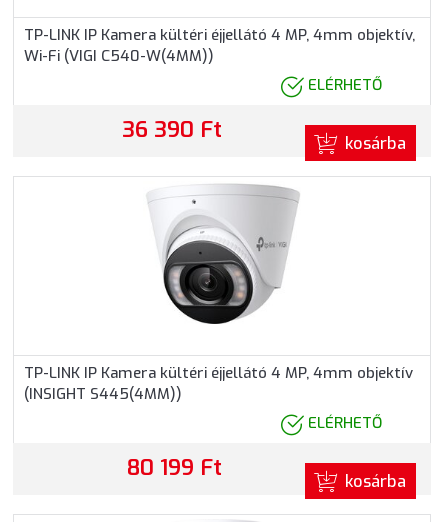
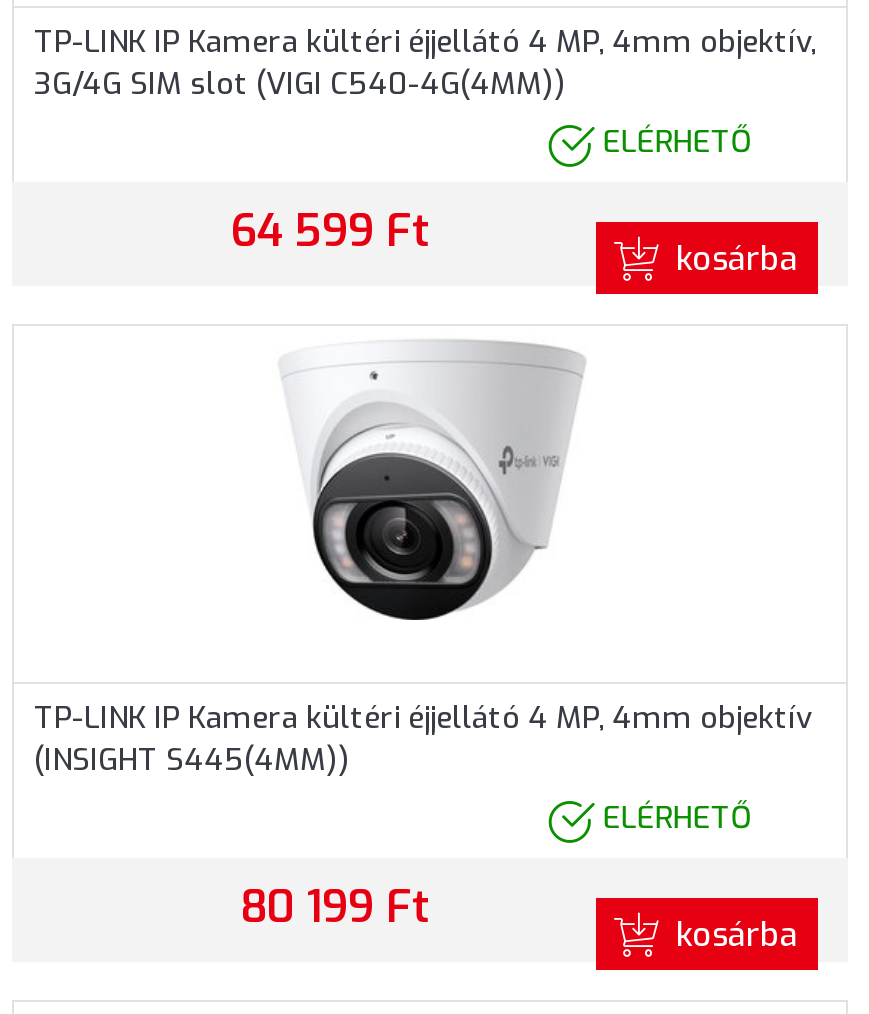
[24,46,214,66] Wi-Fi (VIGI C540-W(4MM)) -> [34,65,566,105] 3G/4G SIM slot (VIGI C540-4G(4MM))
[122,115,222,144] 36 390 Ft -> [230,203,430,261] 64 599 Ft

